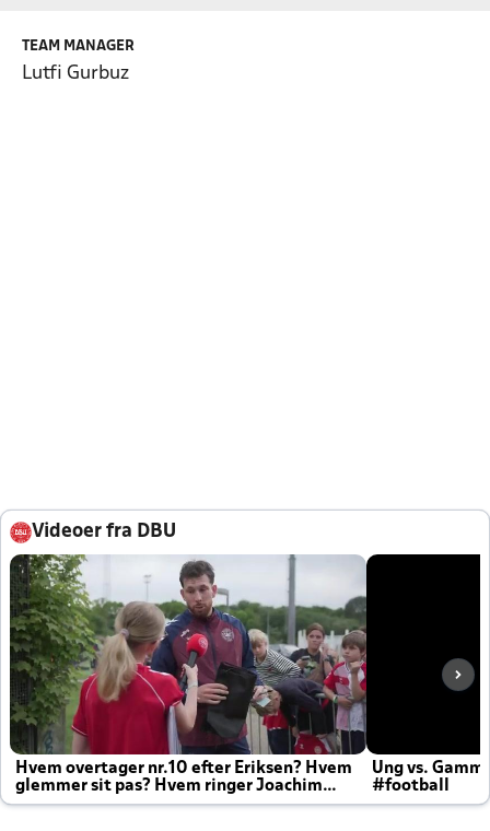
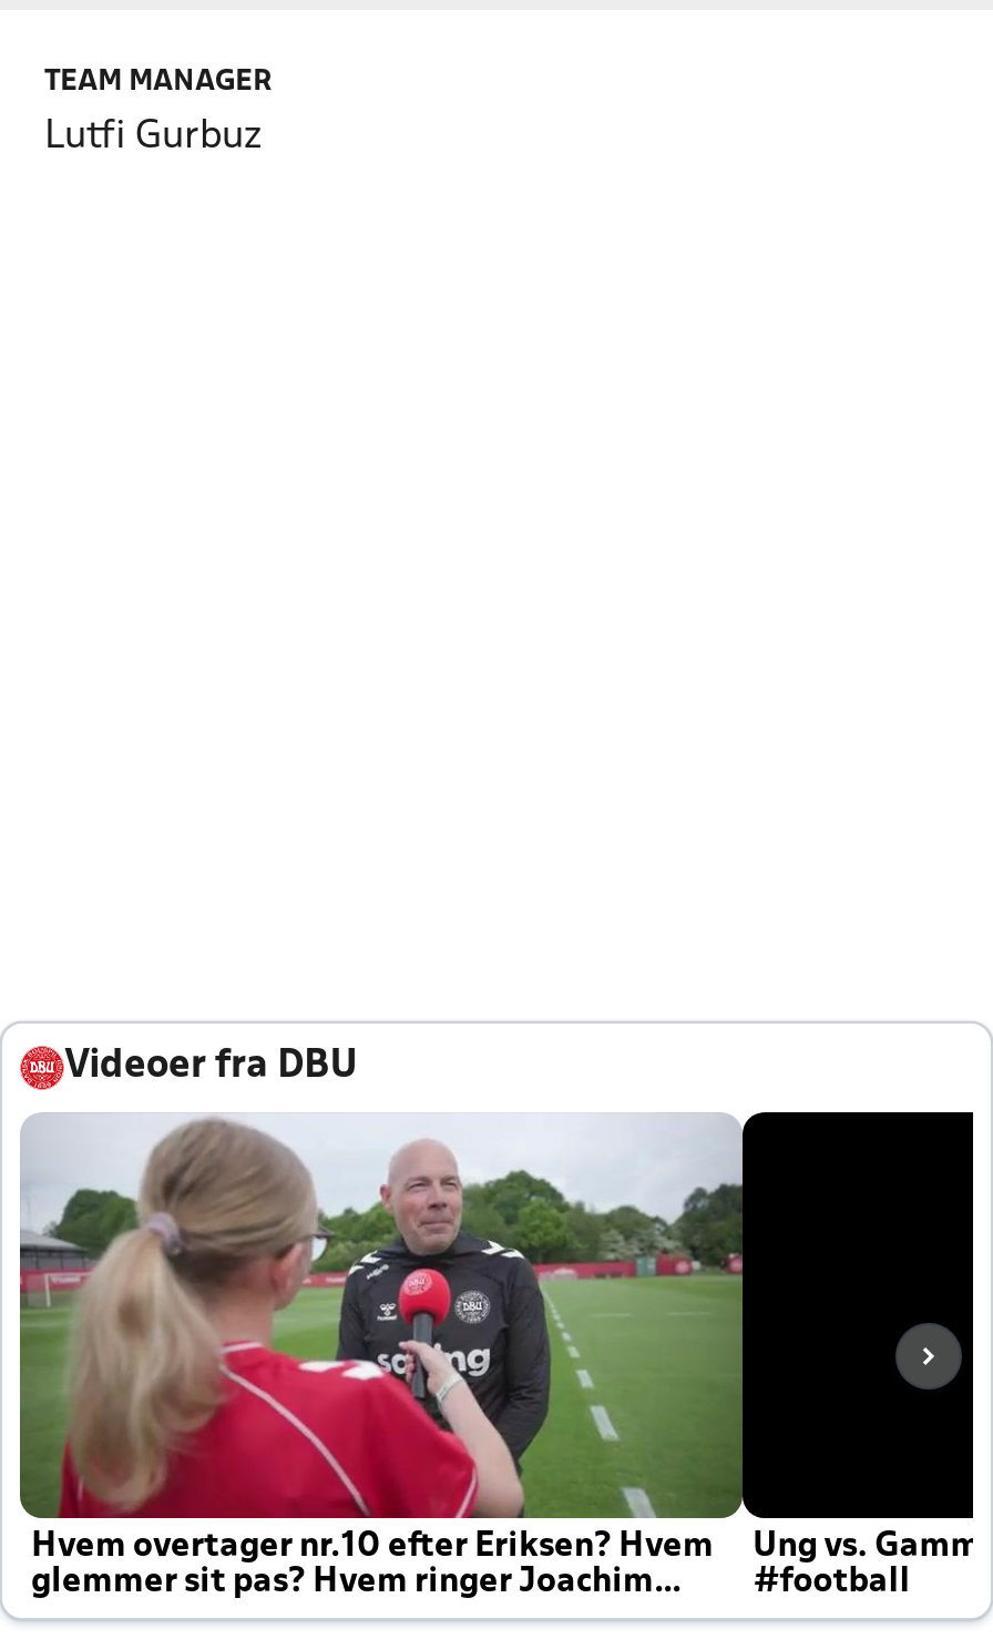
[9,553,367,756] [image] -> [18,1112,745,1520] [image]

